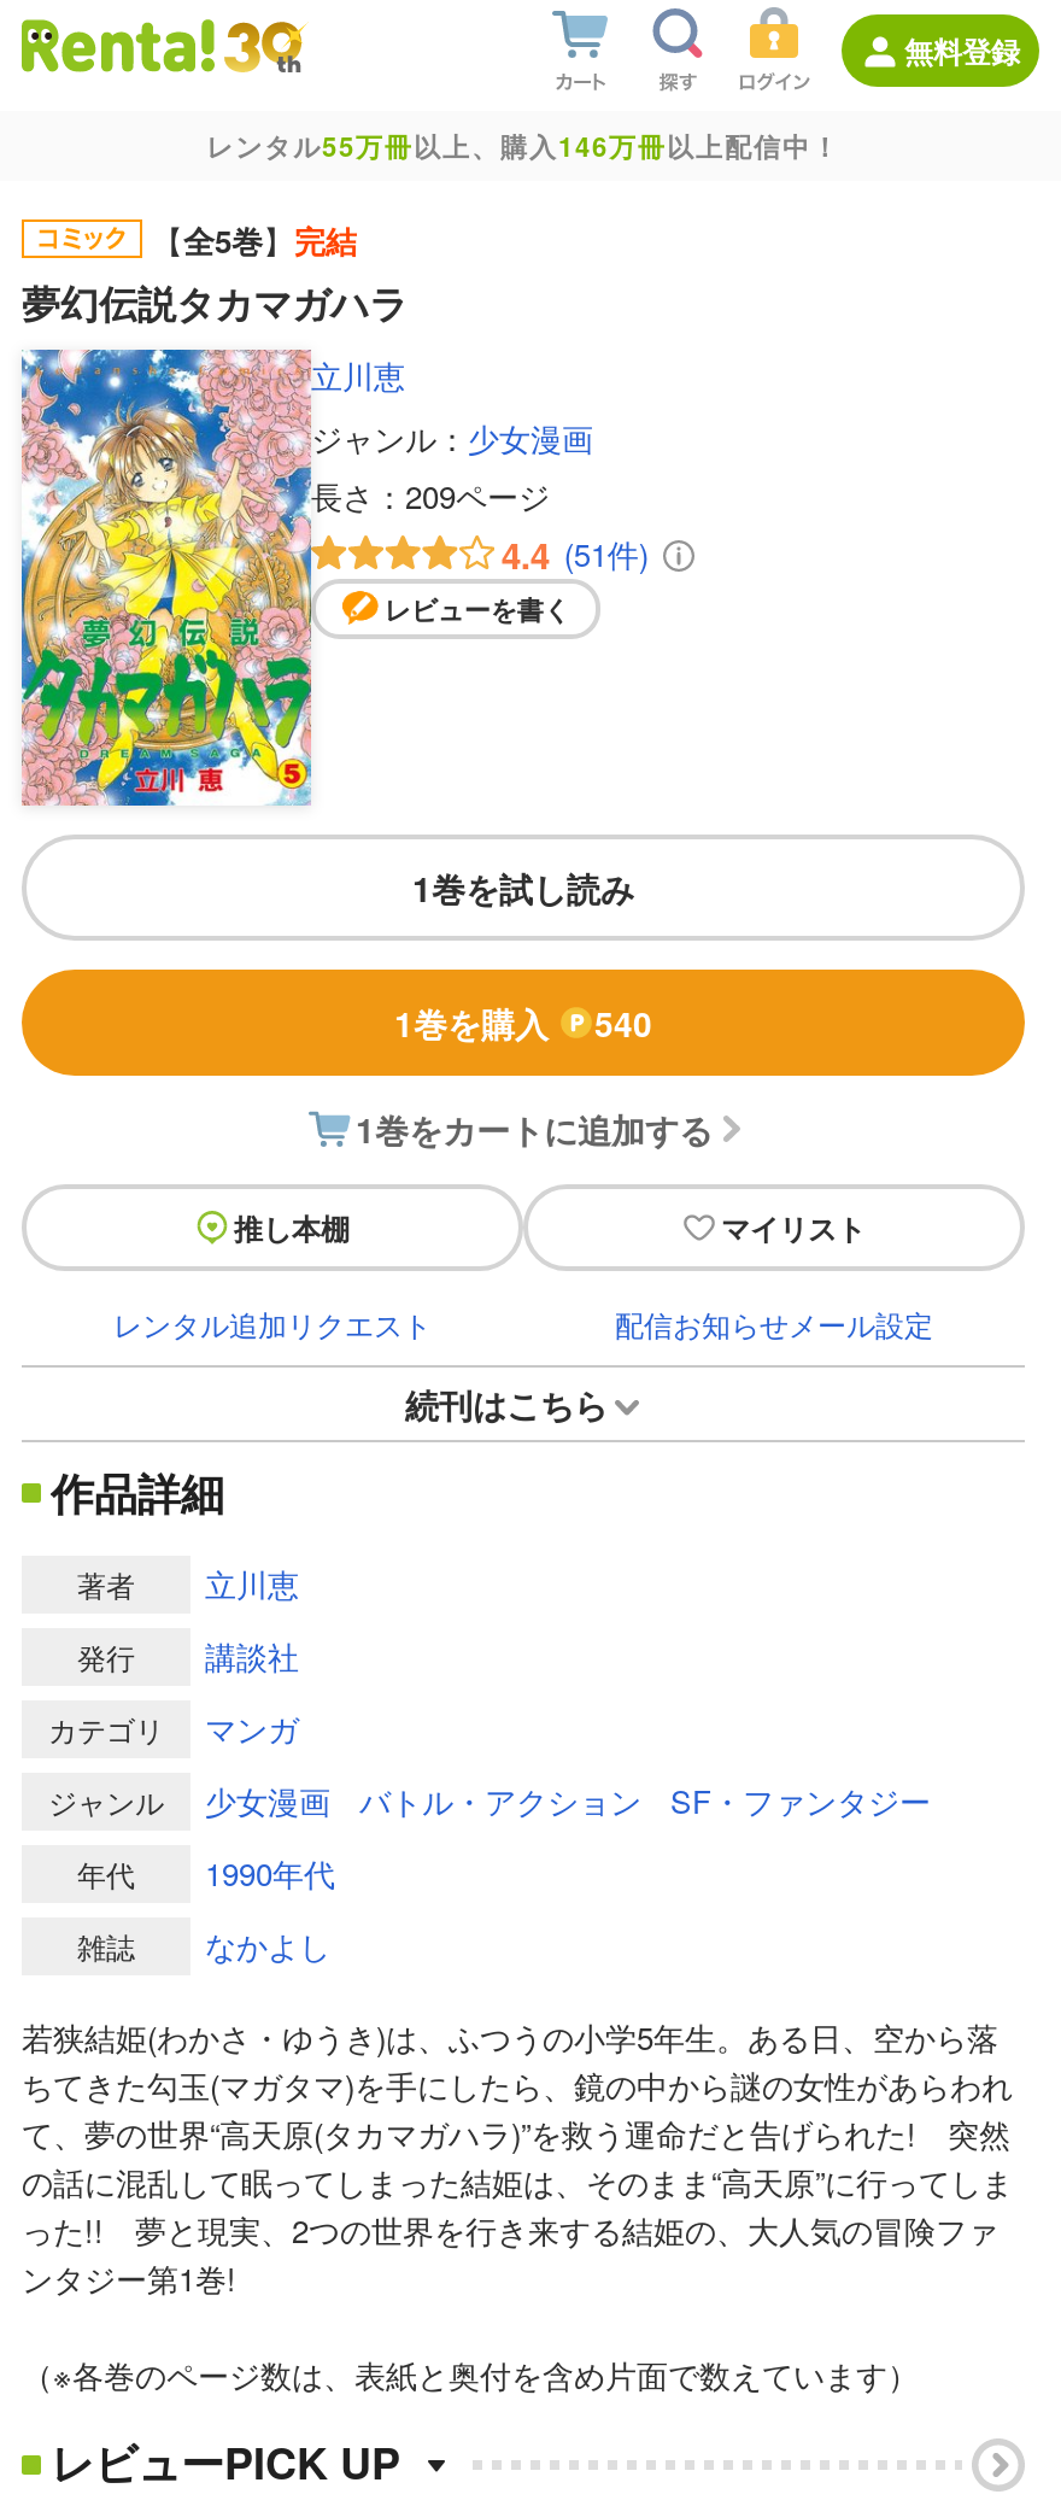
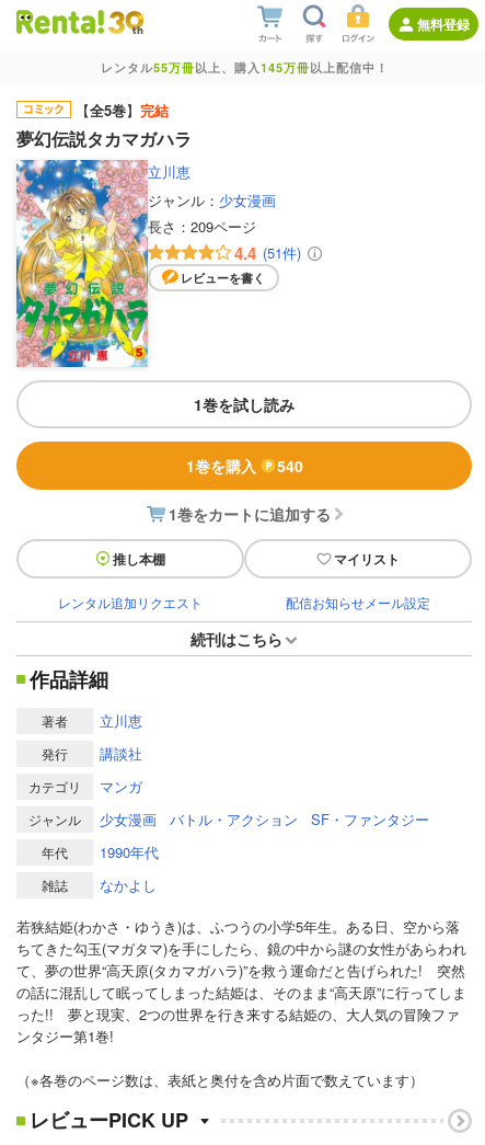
[206,128,840,164] レンタル55万冊以上、購入146万冊以上配信中！ -> [100,59,388,76] レンタル55万冊以上、購入145万冊以上配信中！

